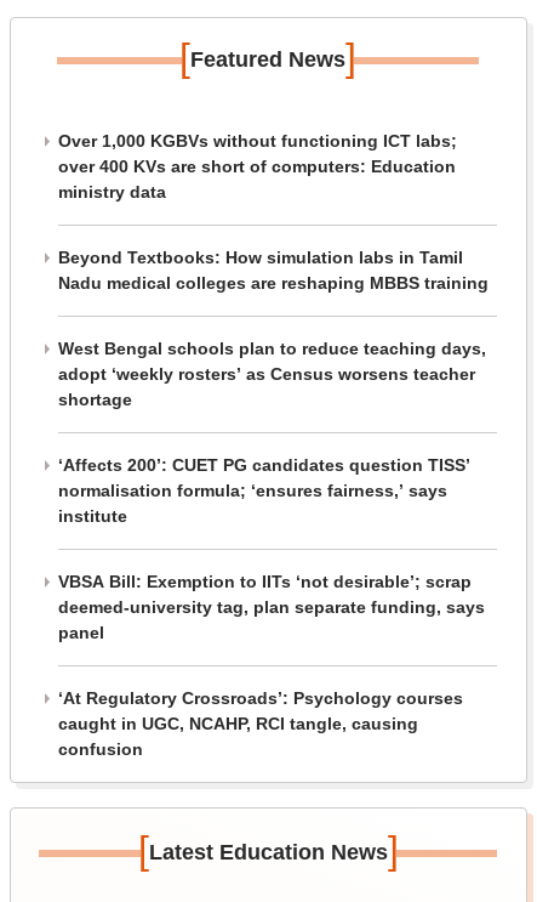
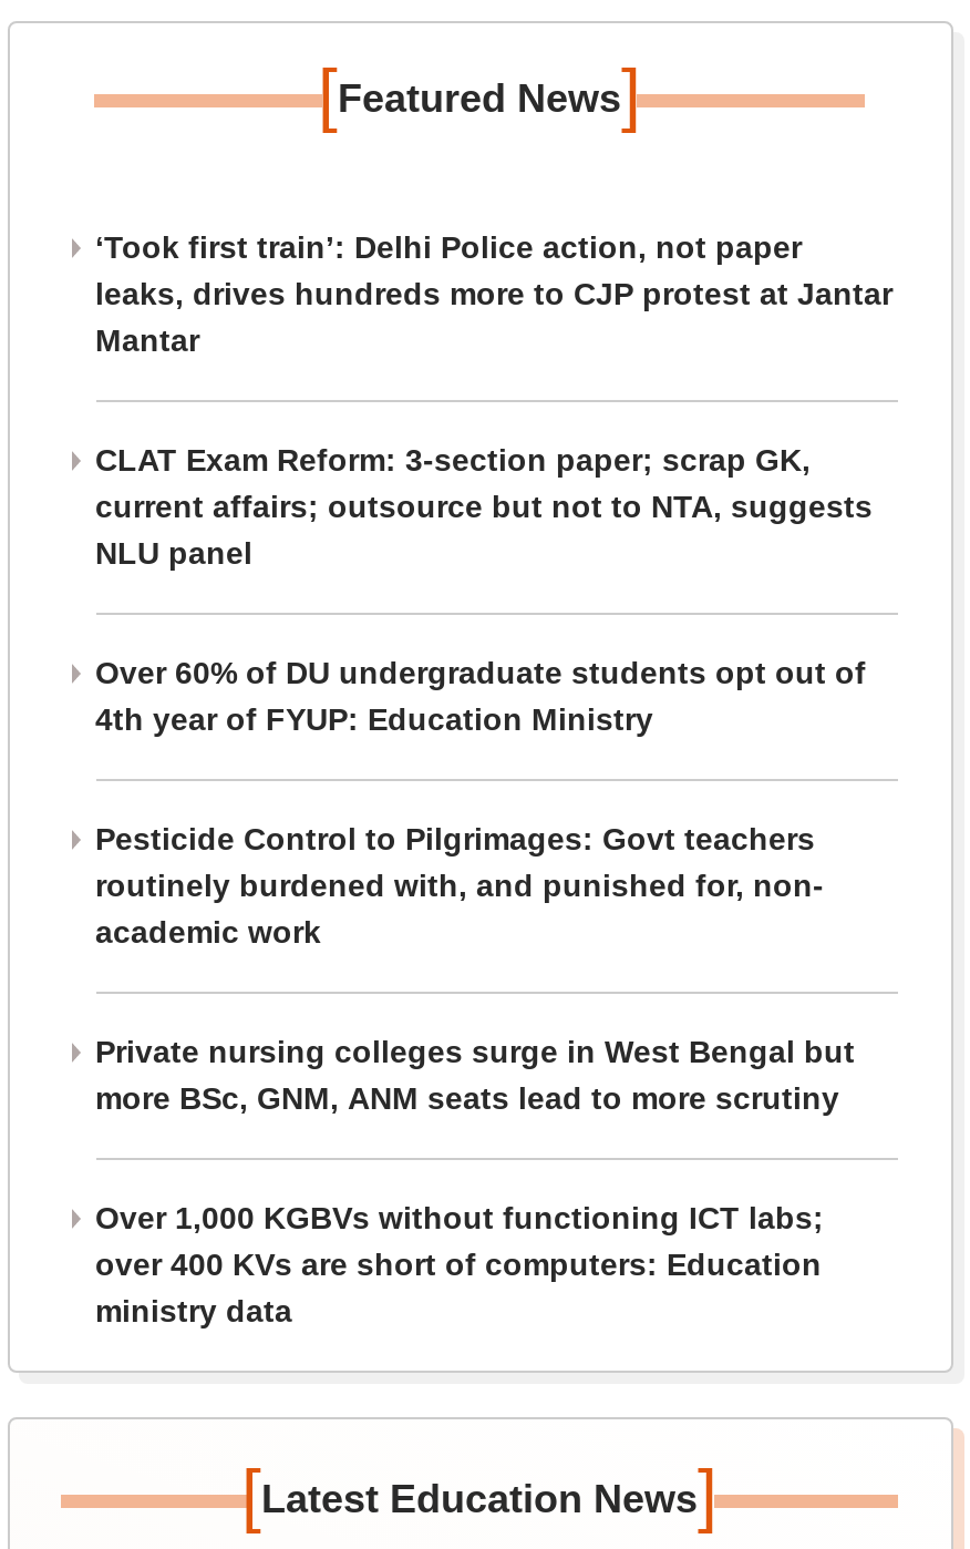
none -> [95,230,892,1116] ‘Took first train’: Delhi Police action, not paper | leaks, drives hundreds more to CJP protest at Jantar | Mantar | CLAT Exam Reform: 3-section paper; scrap GK, | current affairs; outsource but not to NTA, suggests | NLU panel | Over 60% of DU undergraduate students opt out of | 4th year of FYUP: Education Ministry | Pesticide Control to Pilgrimages: Govt teachers | routinely burdened with, and punished for, non- | academic work | Private nursing colleges surge in West Bengal but | more BSc, GNM, ANM seats lead to more scrutiny
moved [58,131,456,202] -> [95,1200,824,1329]: Over 1,000 KGBVs without functioning ICT labs; | over 400 KVs are short of computers: Education | ministry data
[58,248,488,759] Beyond Textbooks: How simulation labs in Tamil | Nadu medical colleges are reshaping MBBS training | West Bengal schools plan to reduce teaching days, | adopt ‘weekly rosters’ as Census worsens teacher | shortage | ‘Affects 200’: CUET PG candidates question TISS’ | normalisation formula; ‘ensures fairness,’ says | institute | VBSA Bill: Exemption to IITs ‘not desirable’; scrap | deemed-university tag, plan separate funding, says | panel | ‘At Regulatory Crossroads’: Psychology courses | caught in UGC, NCAHP, RCI tangle, causing | confusion -> none

